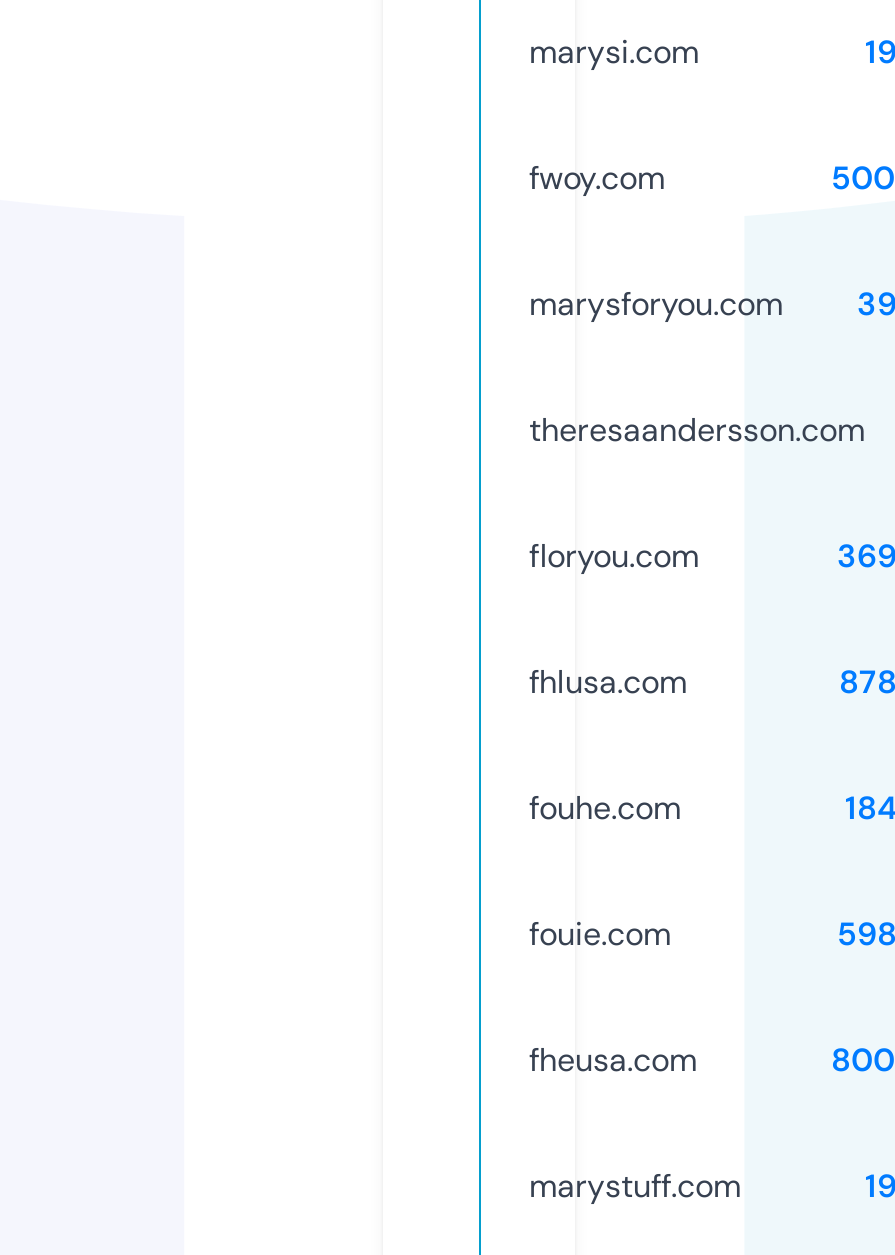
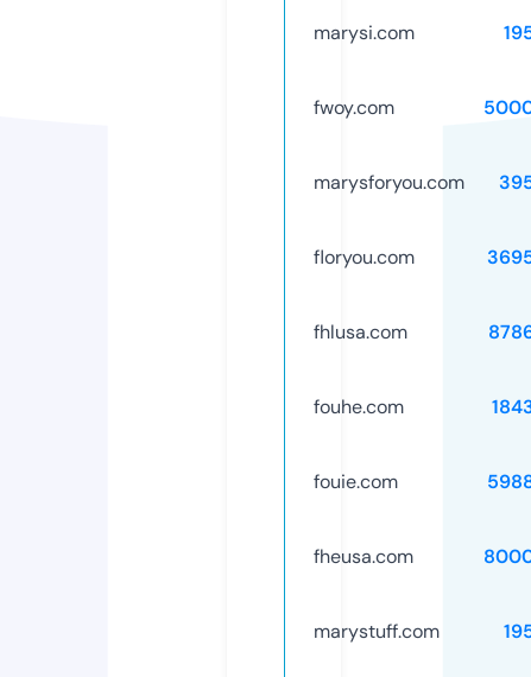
[529,409,865,451] theresaandersson.com -> none

